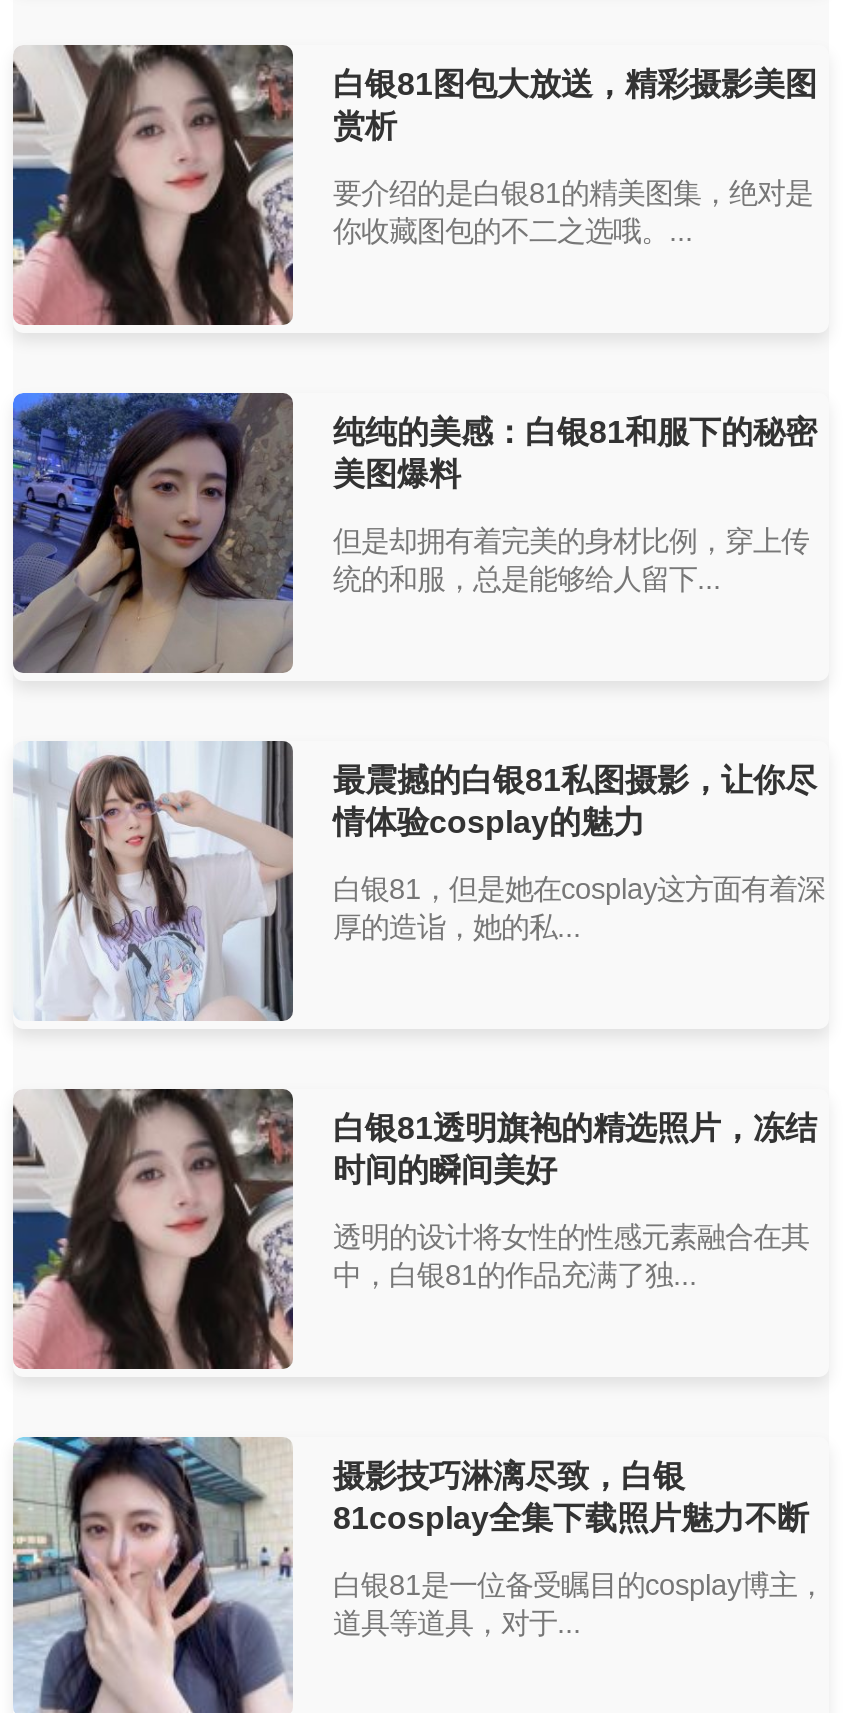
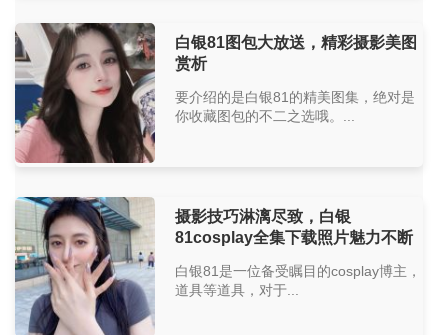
[11,391,817,675] [image] | 纯纯的美感：白银81和服下的秘密 | 美图爆料 | 但是却拥有着完美的身材比例，穿上传 | 统的和服，总是能够给人留下... -> none
[29,739,825,1023] [image] | 最震撼的白银81私图摄影，让你尽 | 情体验cosplay的魅力 | 白银81，但是她在cosplay这方面有着深 | 厚的造诣，她的私... -> none
[333,1111,817,1291] 白银81透明旗袍的精选照片，冻结 | 时间的瞬间美好 | 透明的设计将女性的性感元素融合在其 | 中，白银81的作品充满了独... -> none

